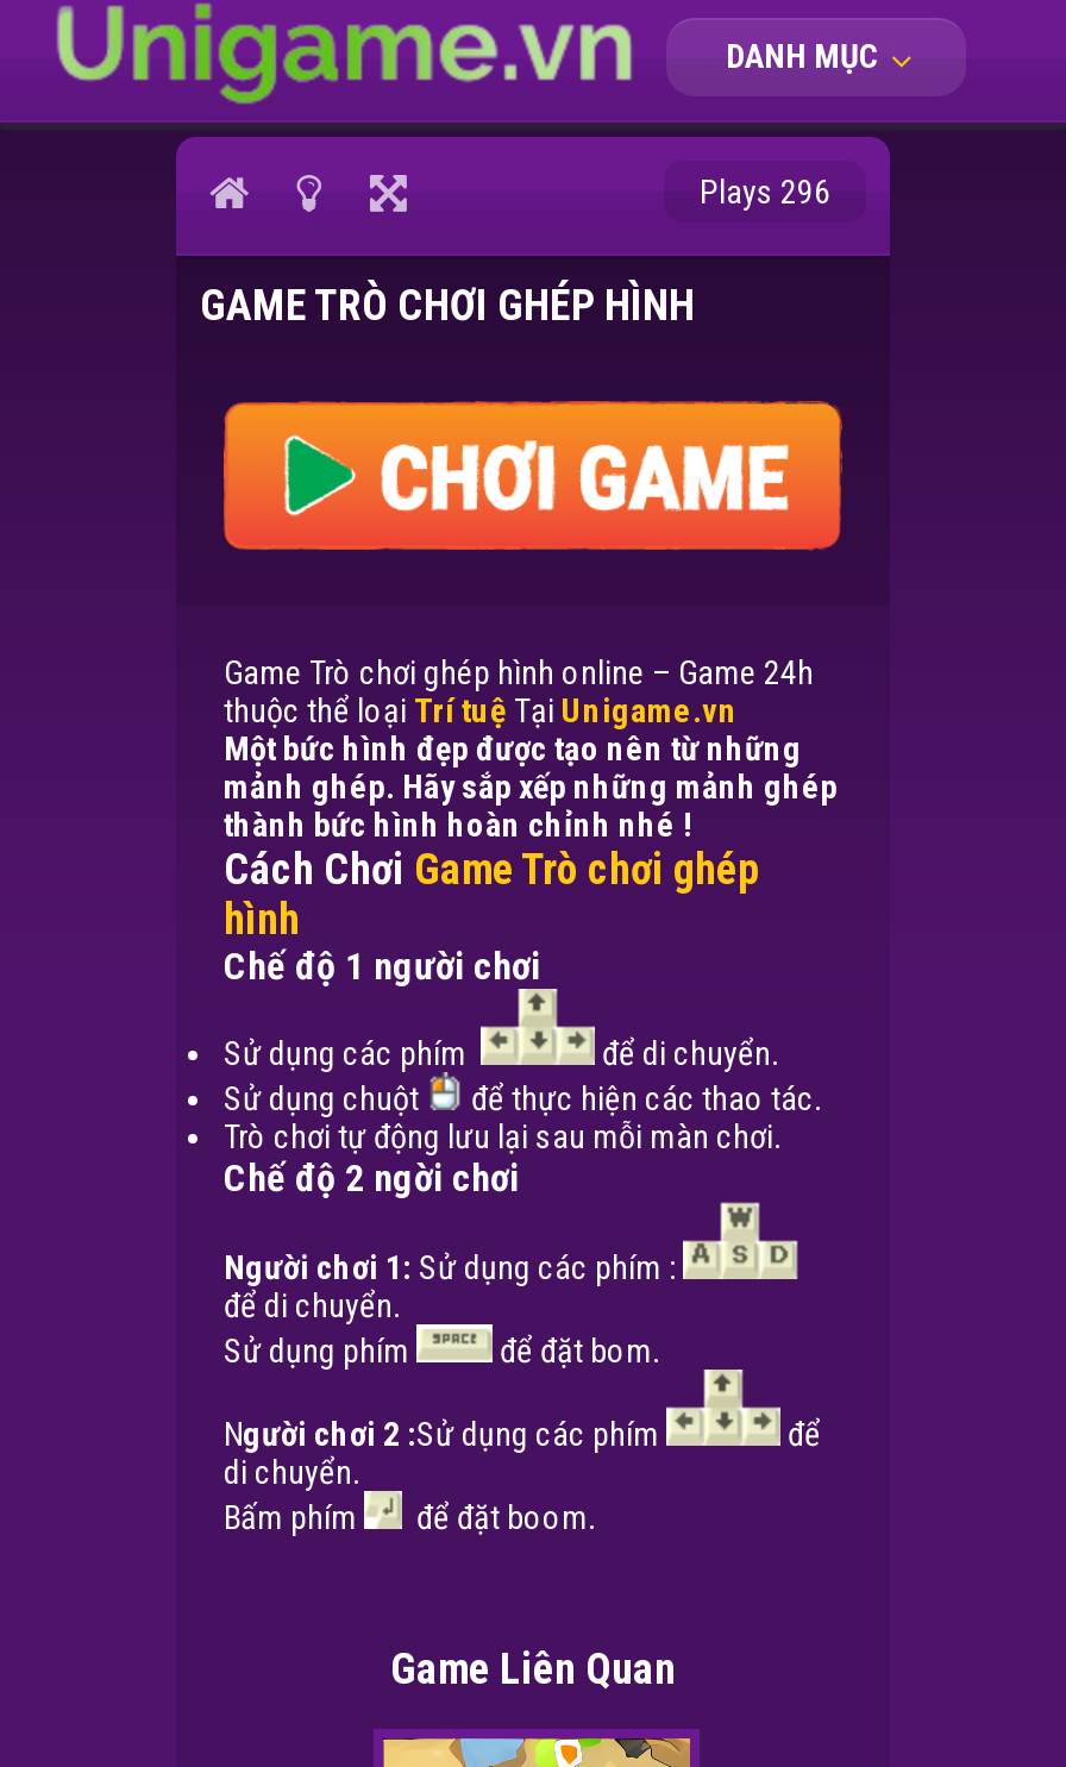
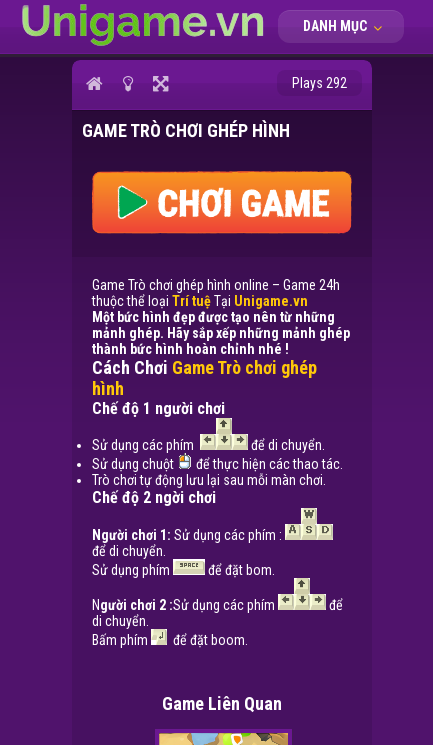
[700,173,830,211] Plays 296 -> [292,75,347,91] Plays 292

